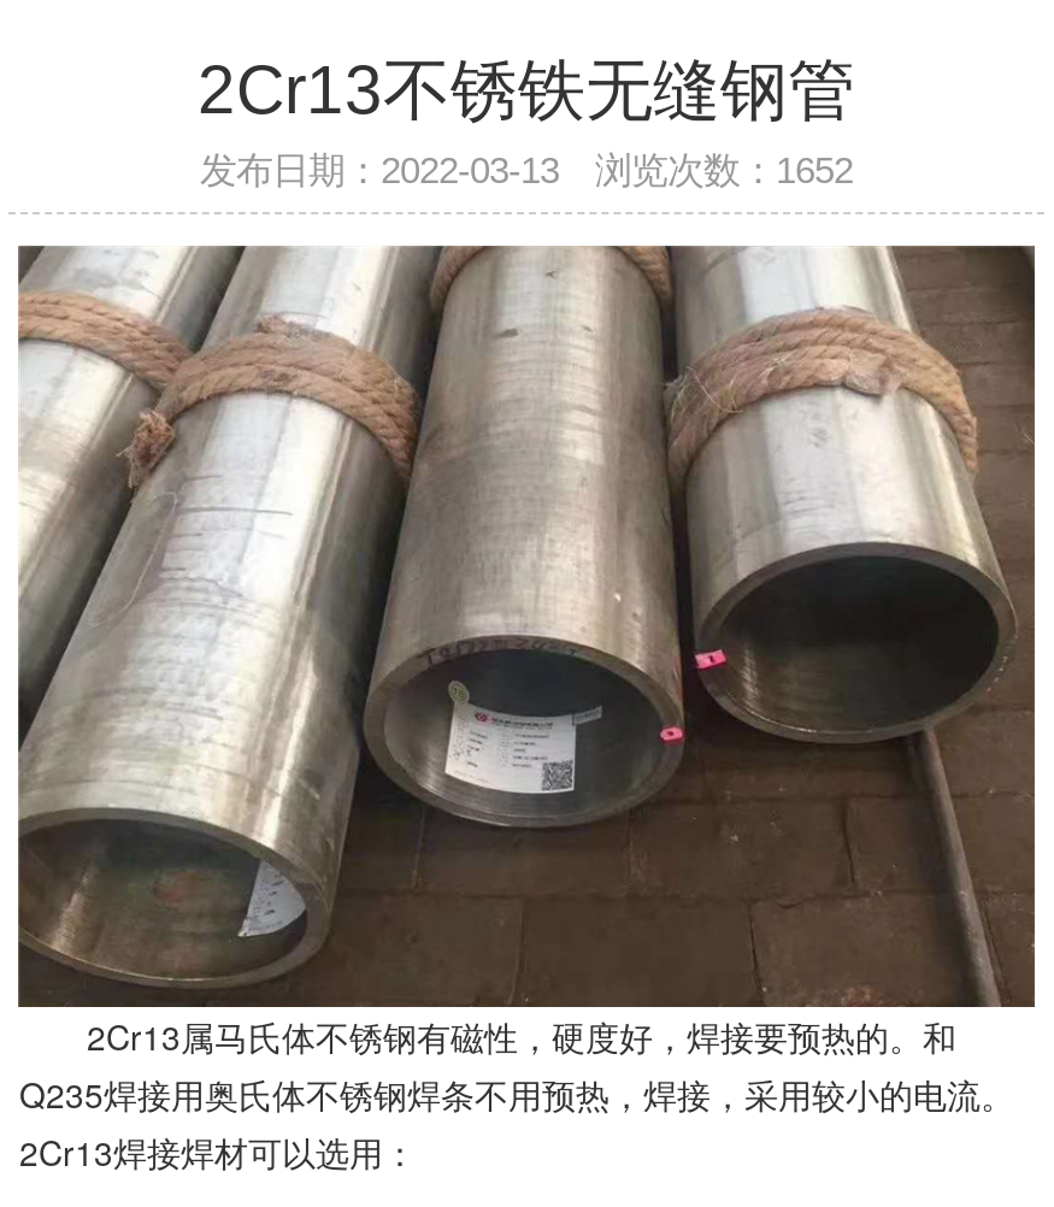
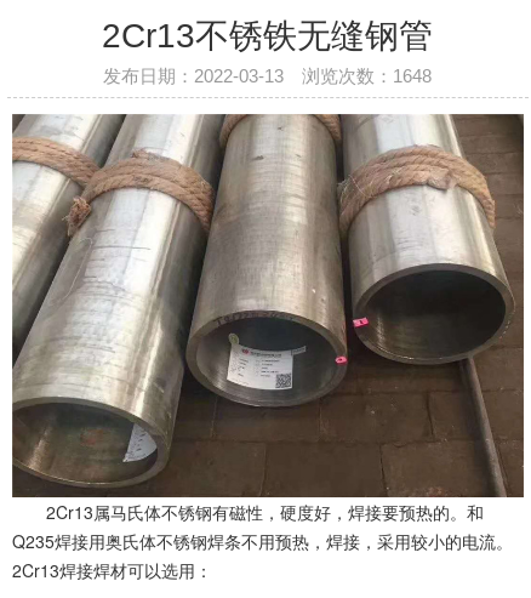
[200,149,853,190] 发布日期：2022-03-13 浏览次数：1652 -> [104,66,432,86] 发布日期：2022-03-13 浏览次数：1648

